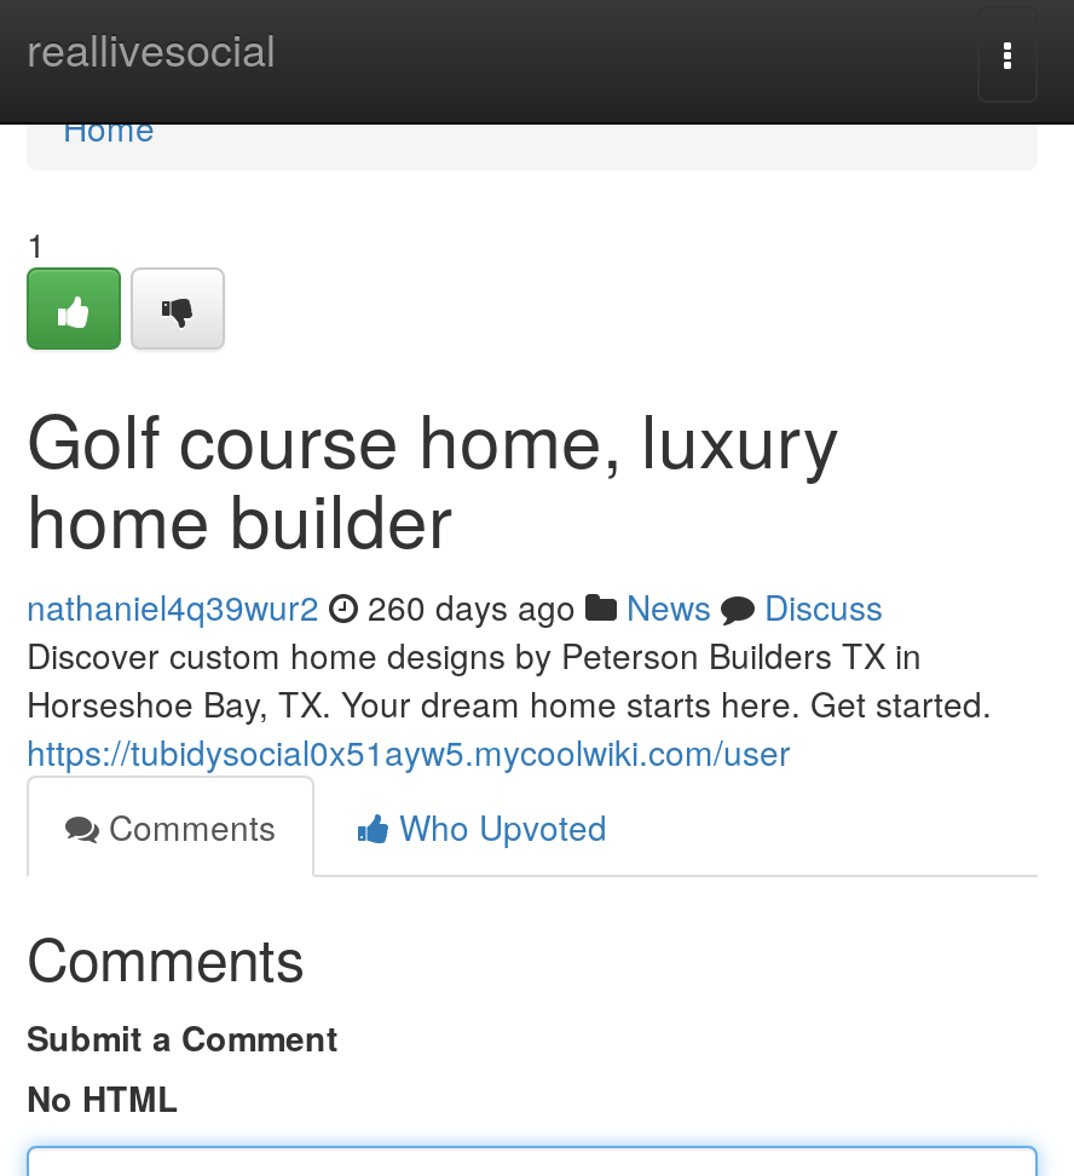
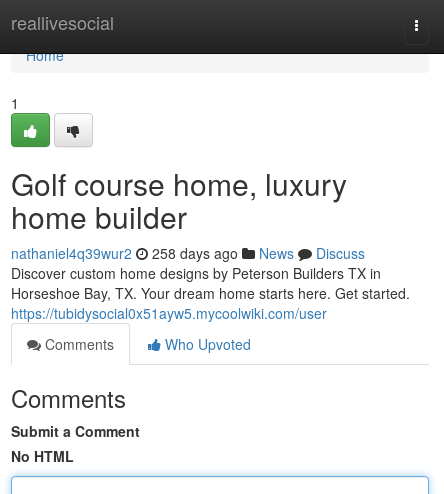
[27,582,883,630] nathaniel4q39wur2 260 days ago News Discuss -> [11,243,365,263] nathaniel4q39wur2 258 days ago News Discuss

